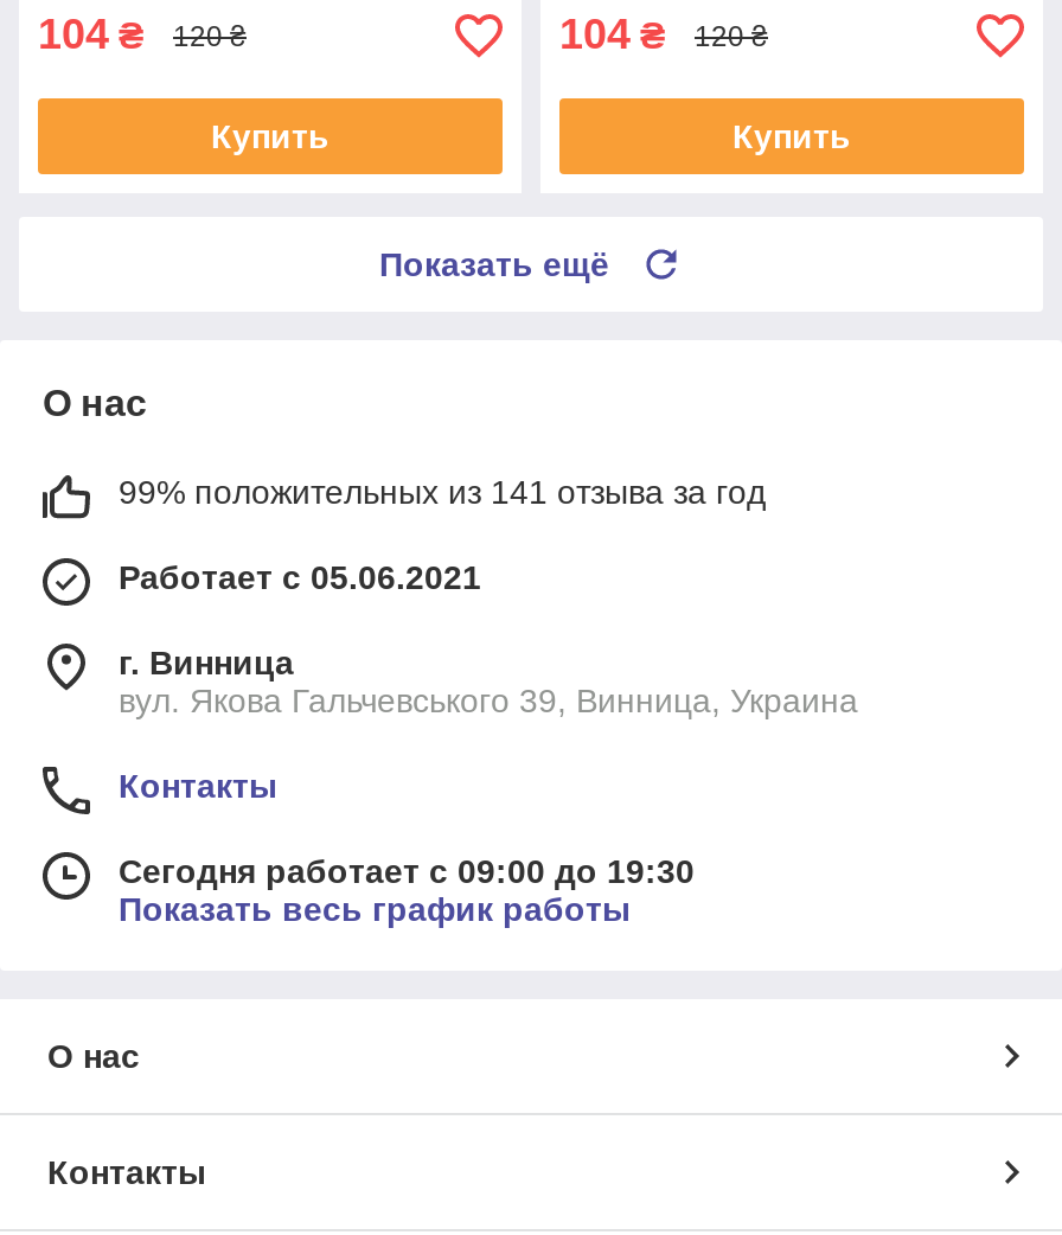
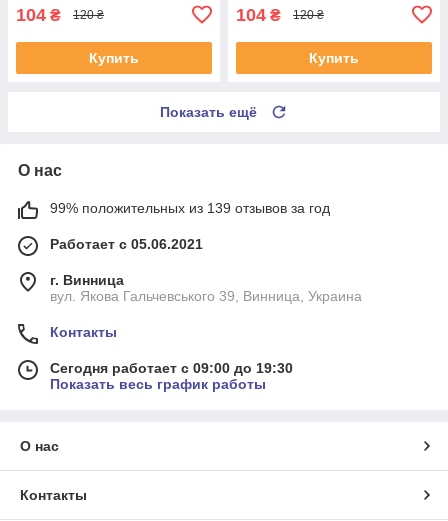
[119,474,766,512] 99% положительных из 141 отзыва за год -> [50,200,330,216] 99% положительных из 139 отзывов за год

